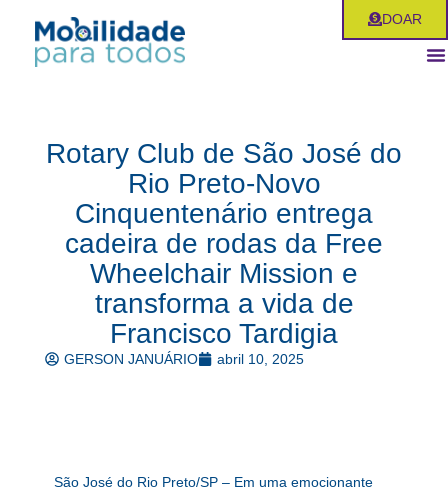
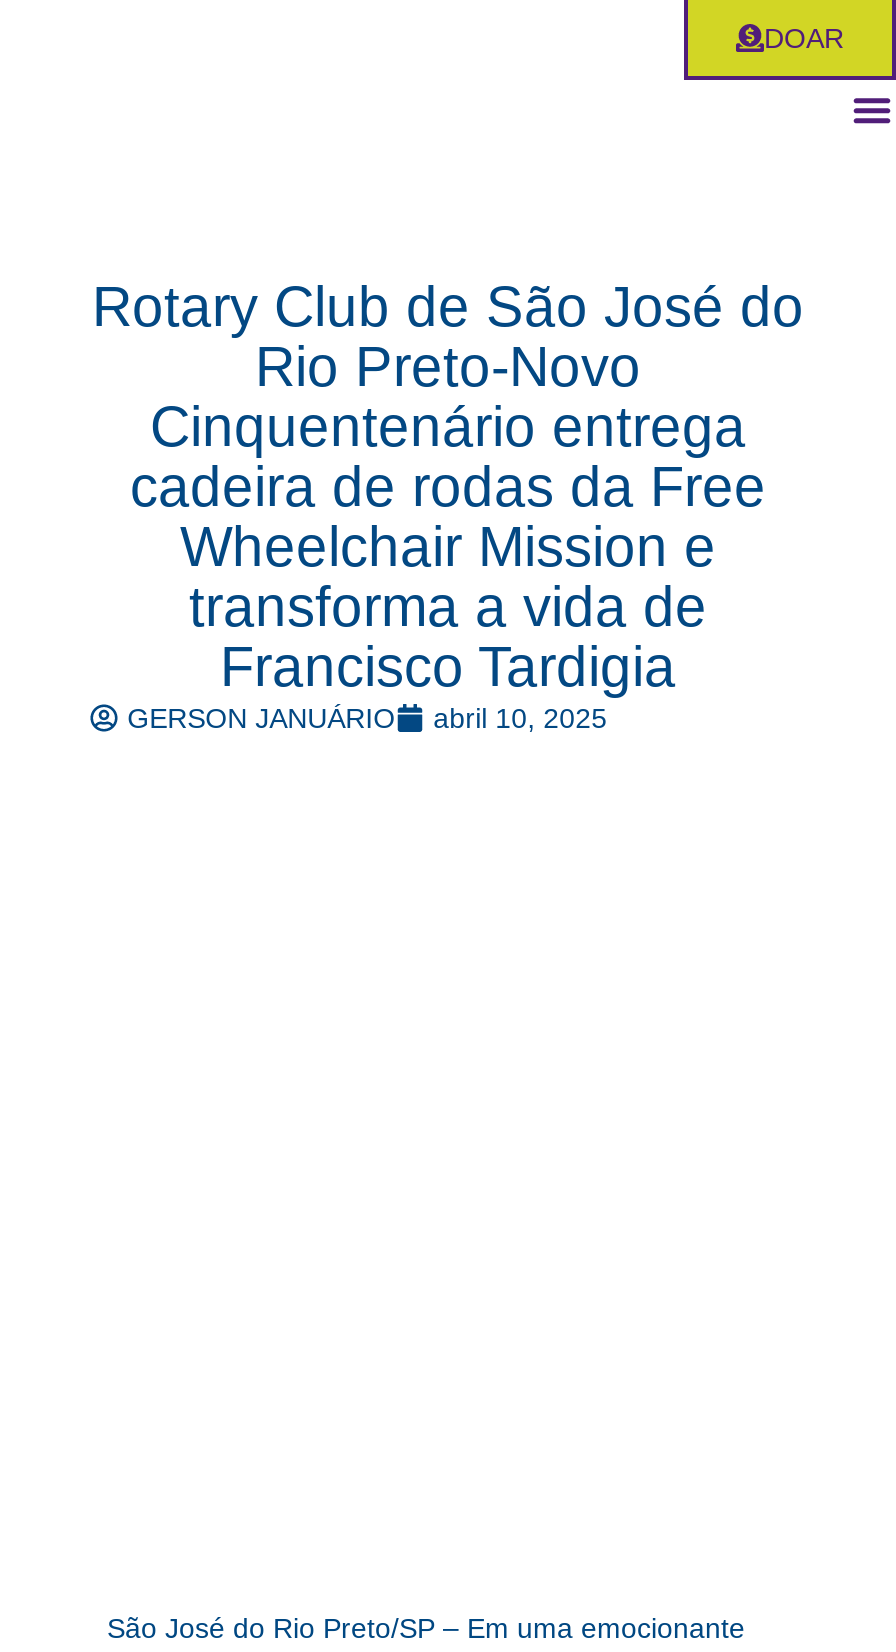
[34,16,186,68] [image] -> none

